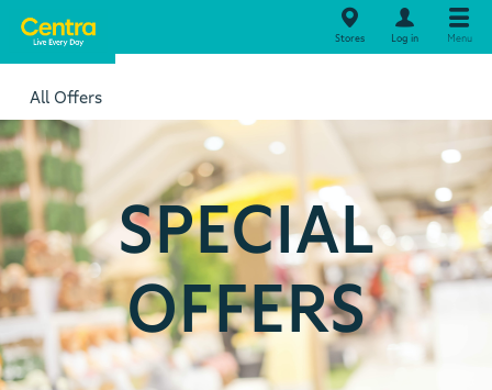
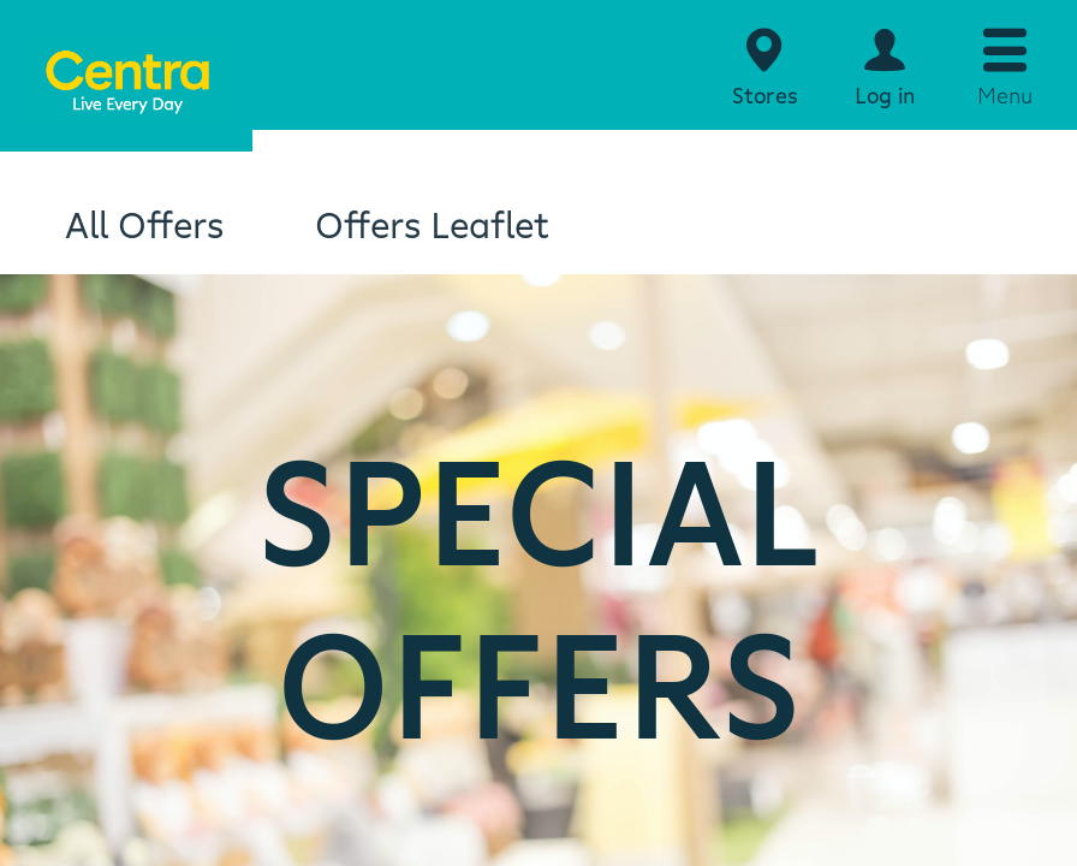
none -> [315,200,551,248] Offers Leaflet

